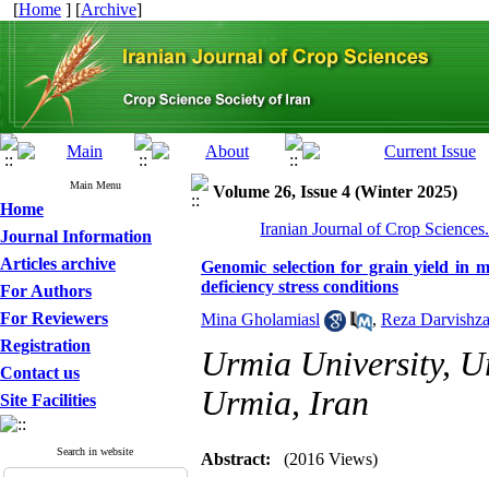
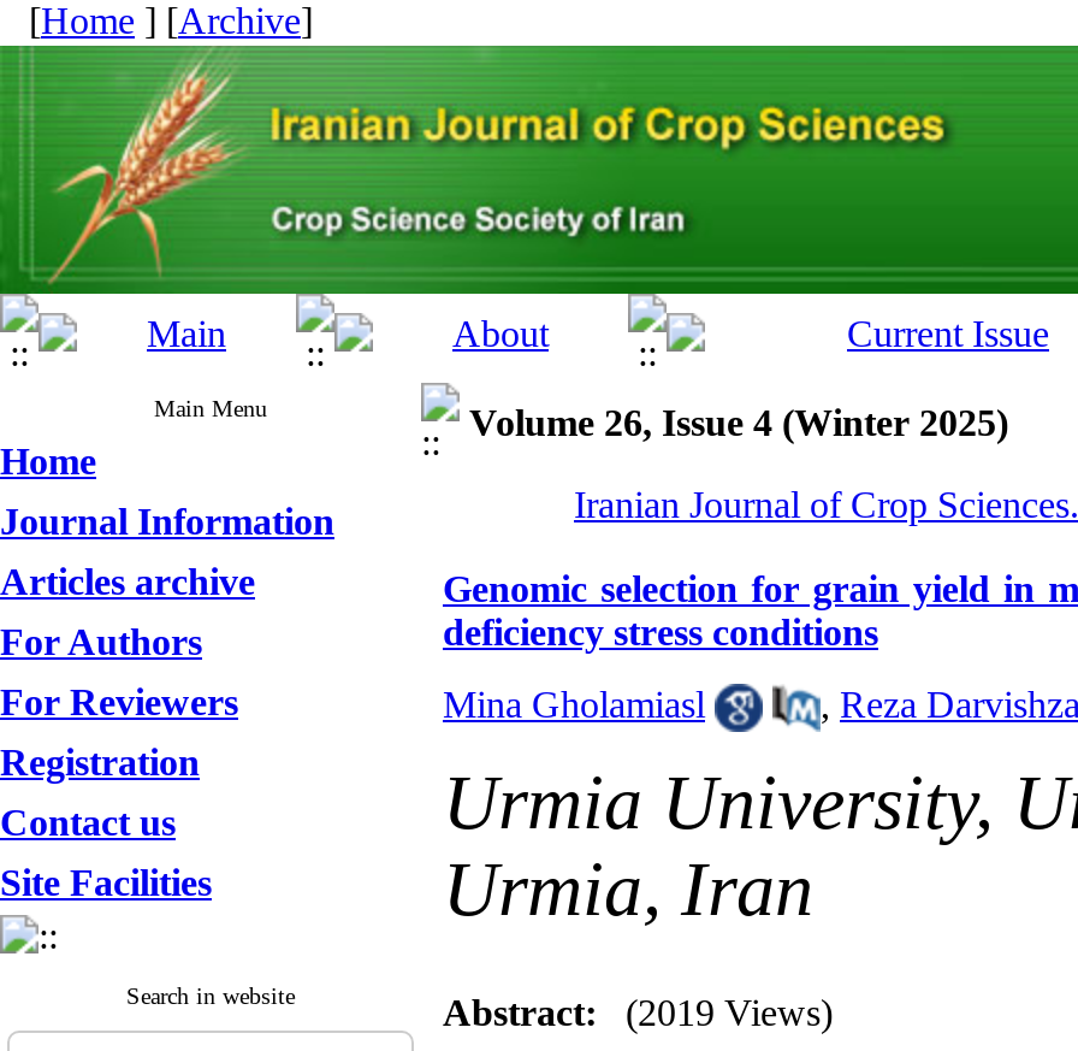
[201,450,378,468] Abstract: (2016 Views) -> [443,992,833,1033] Abstract: (2019 Views)

